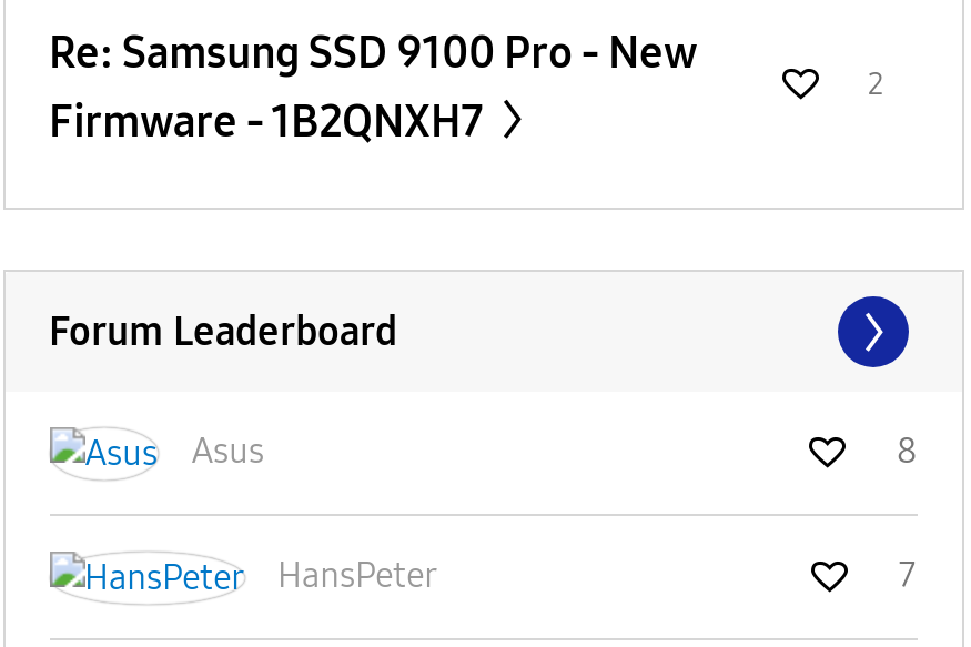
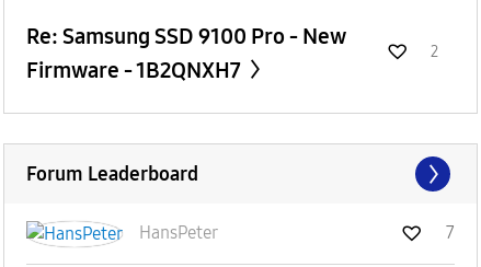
[191,429,917,472] Asus | 8 -> none

